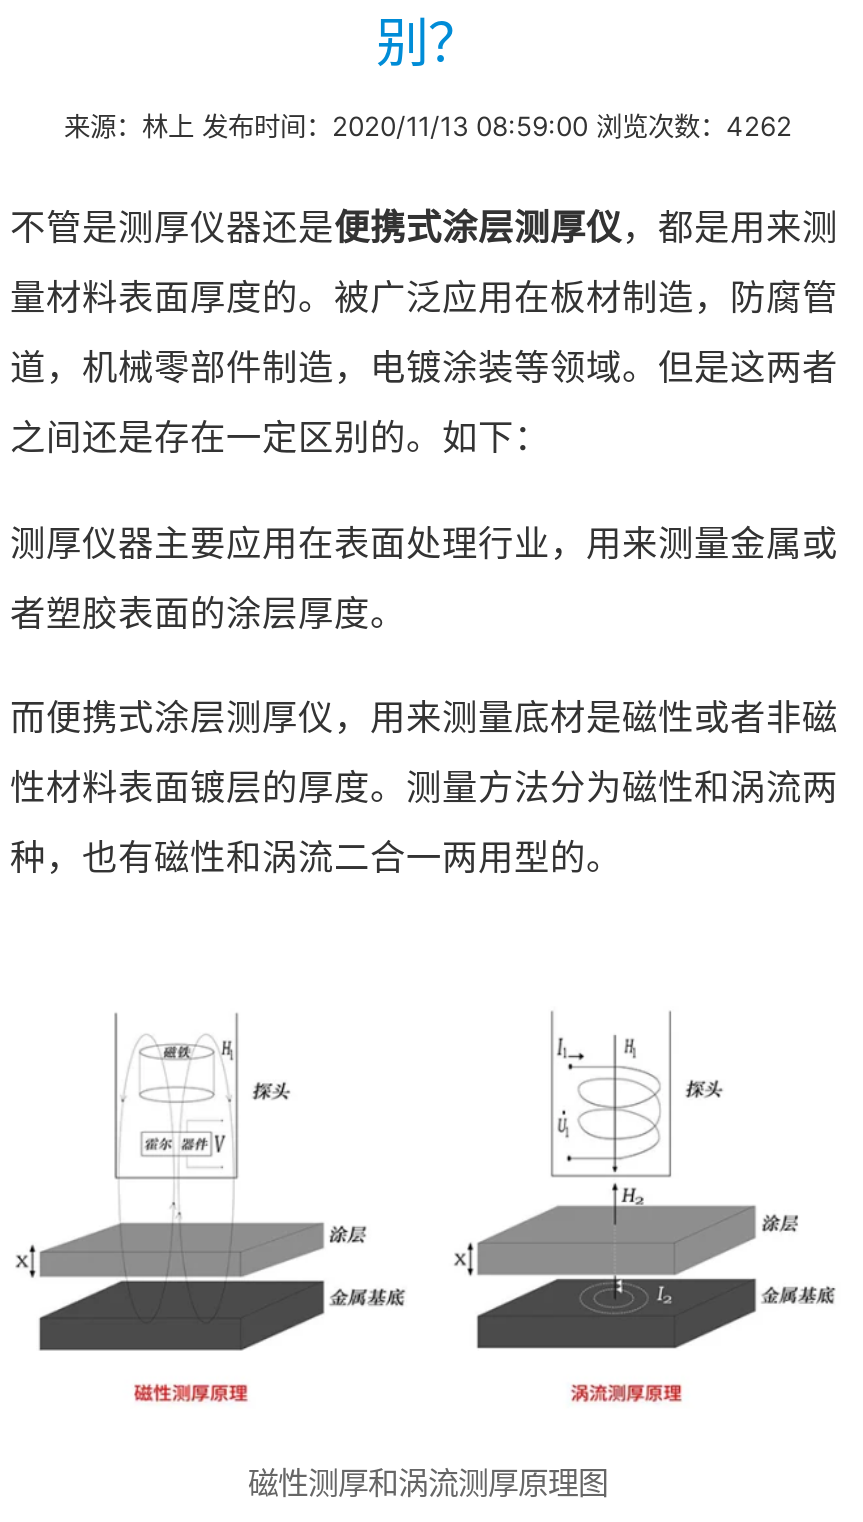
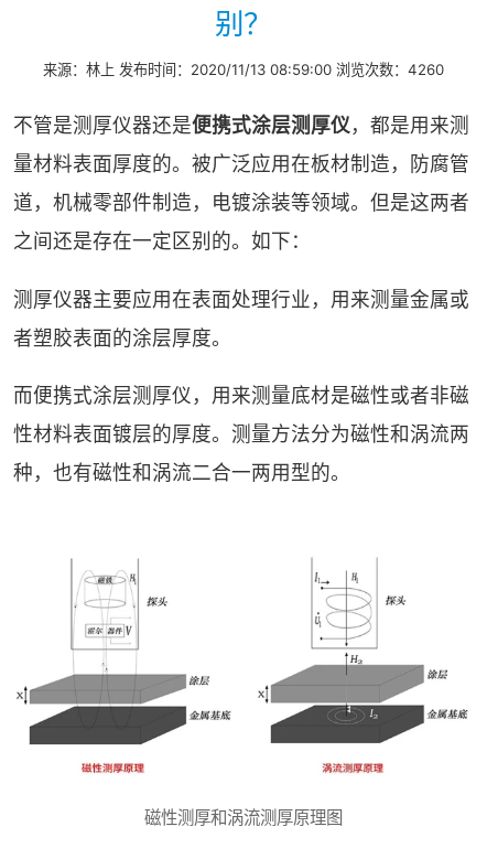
[64,110,792,142] 来源：林上 发布时间：2020/11/13 08:59:00 浏览次数：4262 -> [43,61,444,78] 来源：林上 发布时间：2020/11/13 08:59:00 浏览次数：4260

